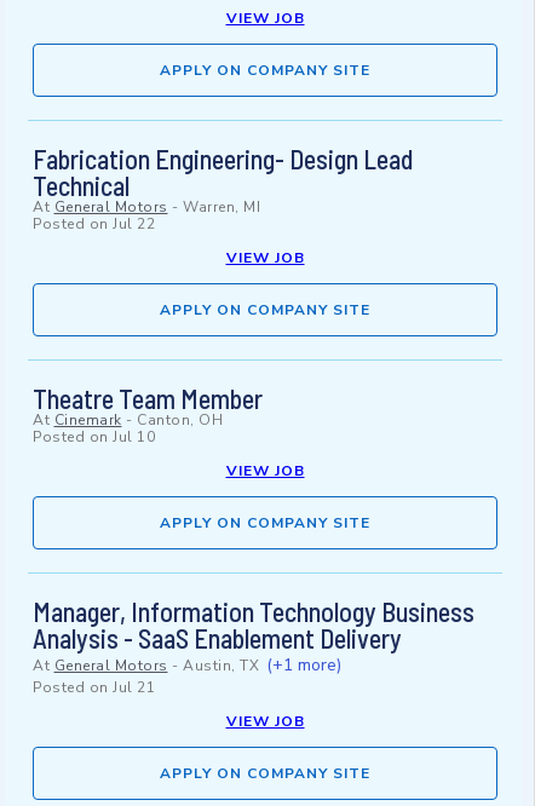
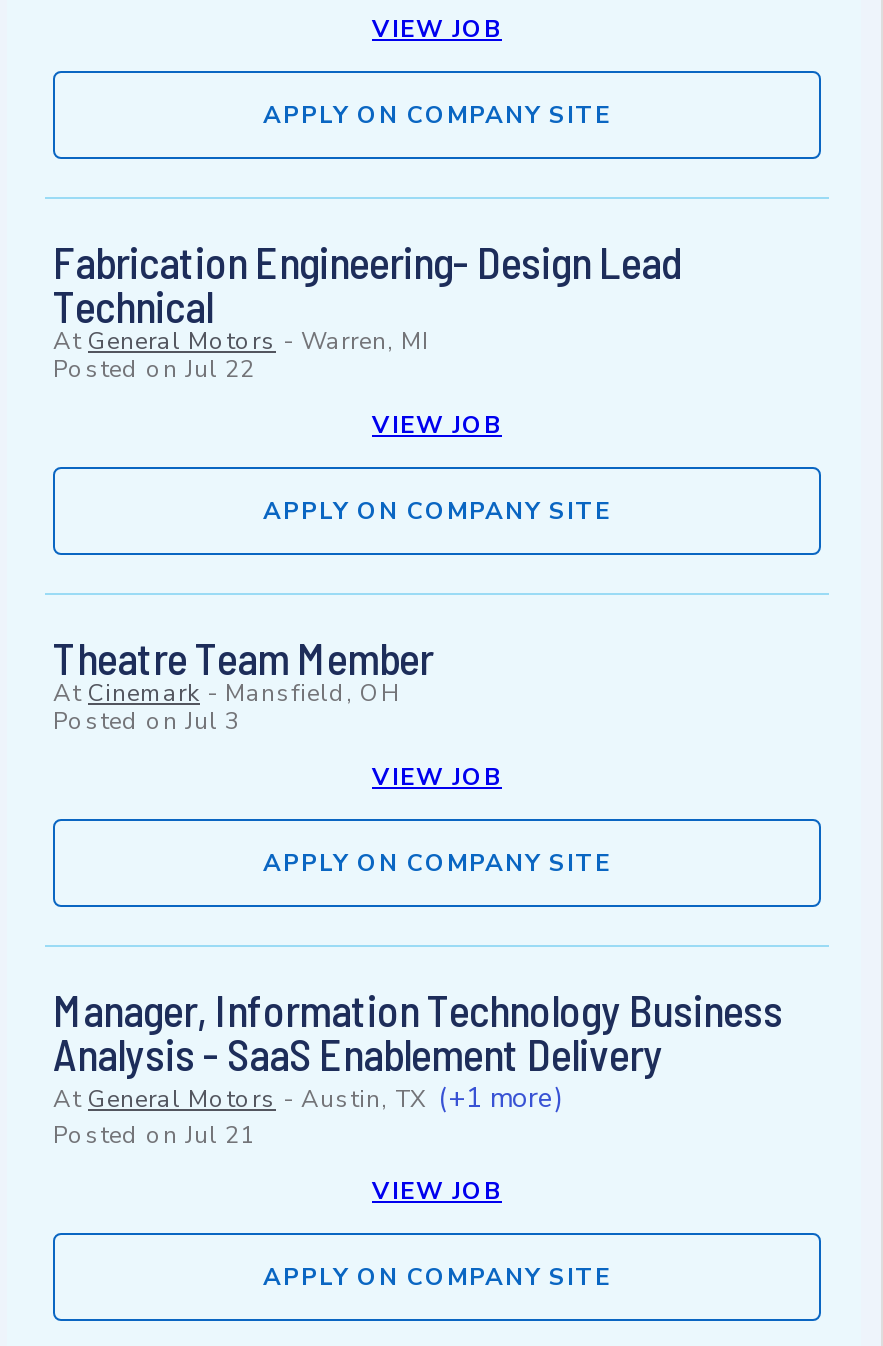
[33,411,223,430] At Cinemark - Canton, OH -> [53,678,400,710] At Cinemark - Mansfield, OH
[33,428,155,447] Posted onJul 10 -> [53,706,240,738] Posted onJul 3

